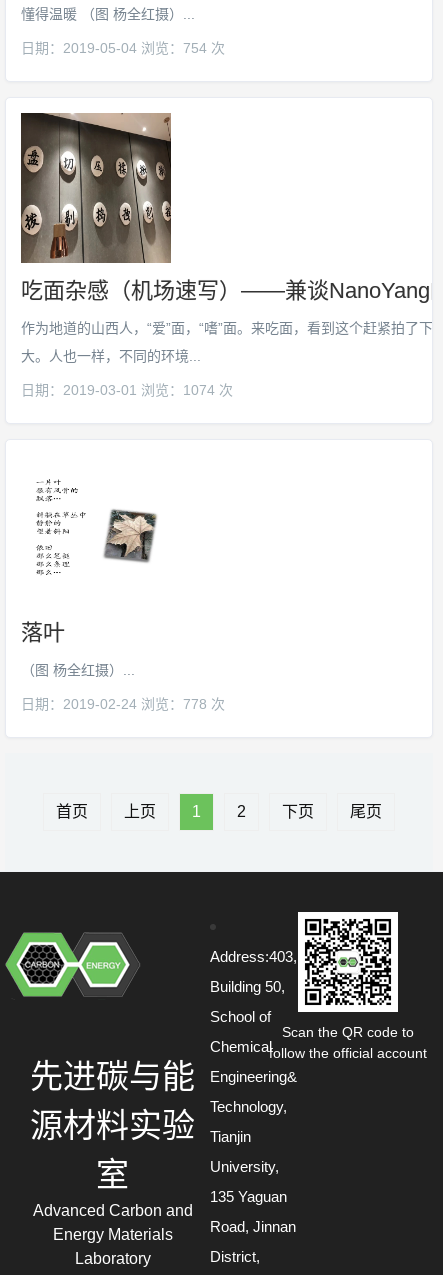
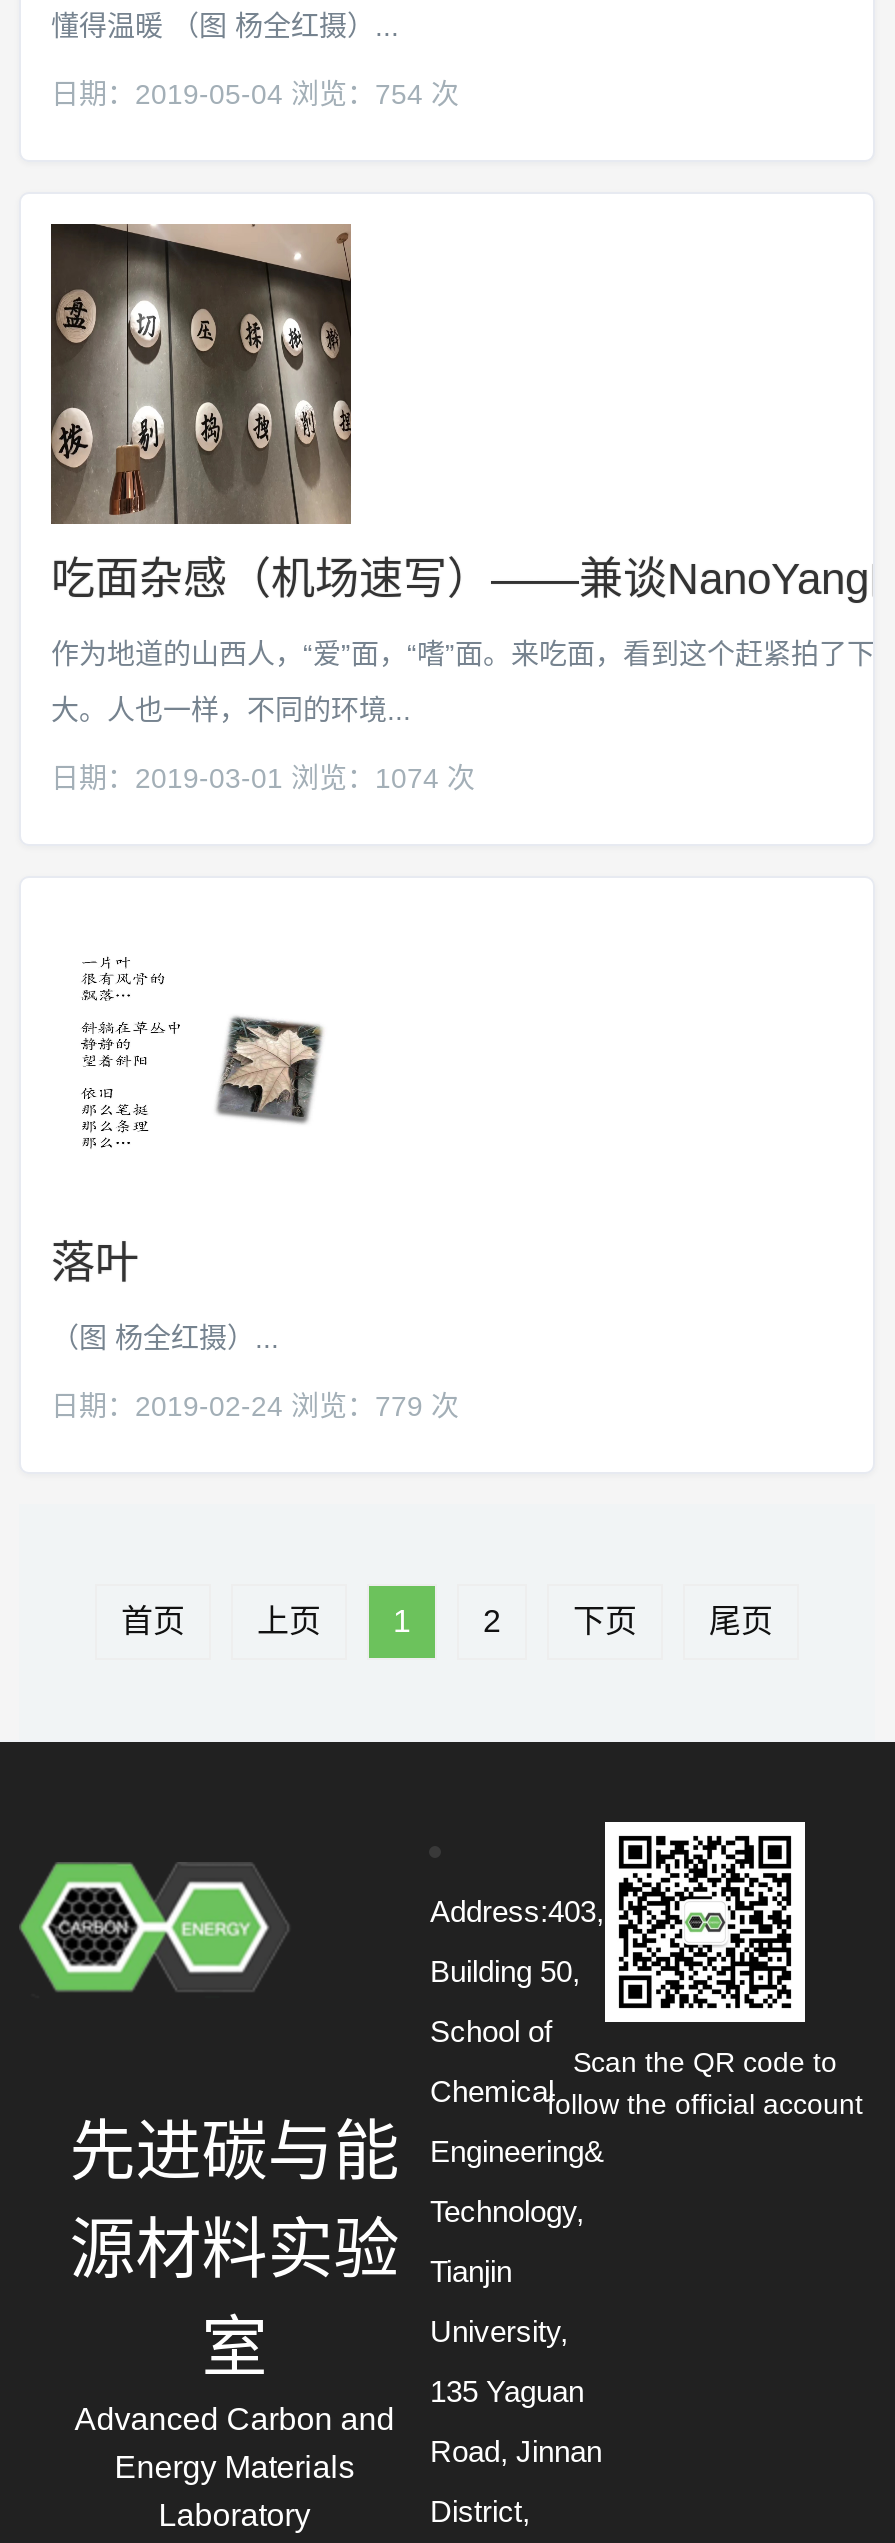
[21,696,225,712] 日期：2019-02-24浏览：778 次 -> [51,1390,459,1422] 日期：2019-02-24浏览：779 次

